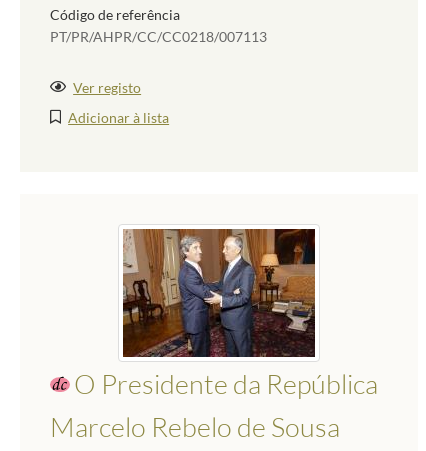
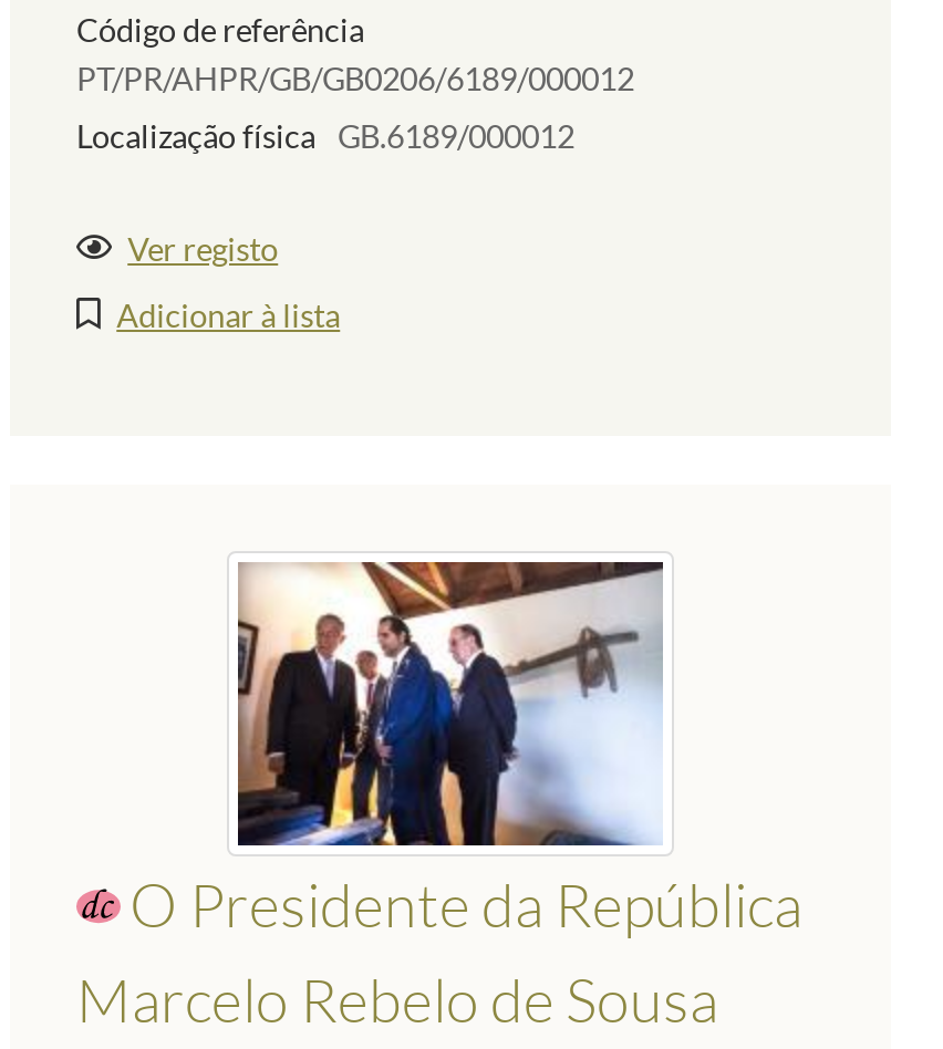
[50,28,267,45] PT/PR/AHPR/CC/CC0218/007113 -> [76,60,634,155] PT/PR/AHPR/GB/GB0206/6189/000012 | Localização física GB.6189/000012
[122,228,316,358] [image] -> [236,562,663,848] [image]

